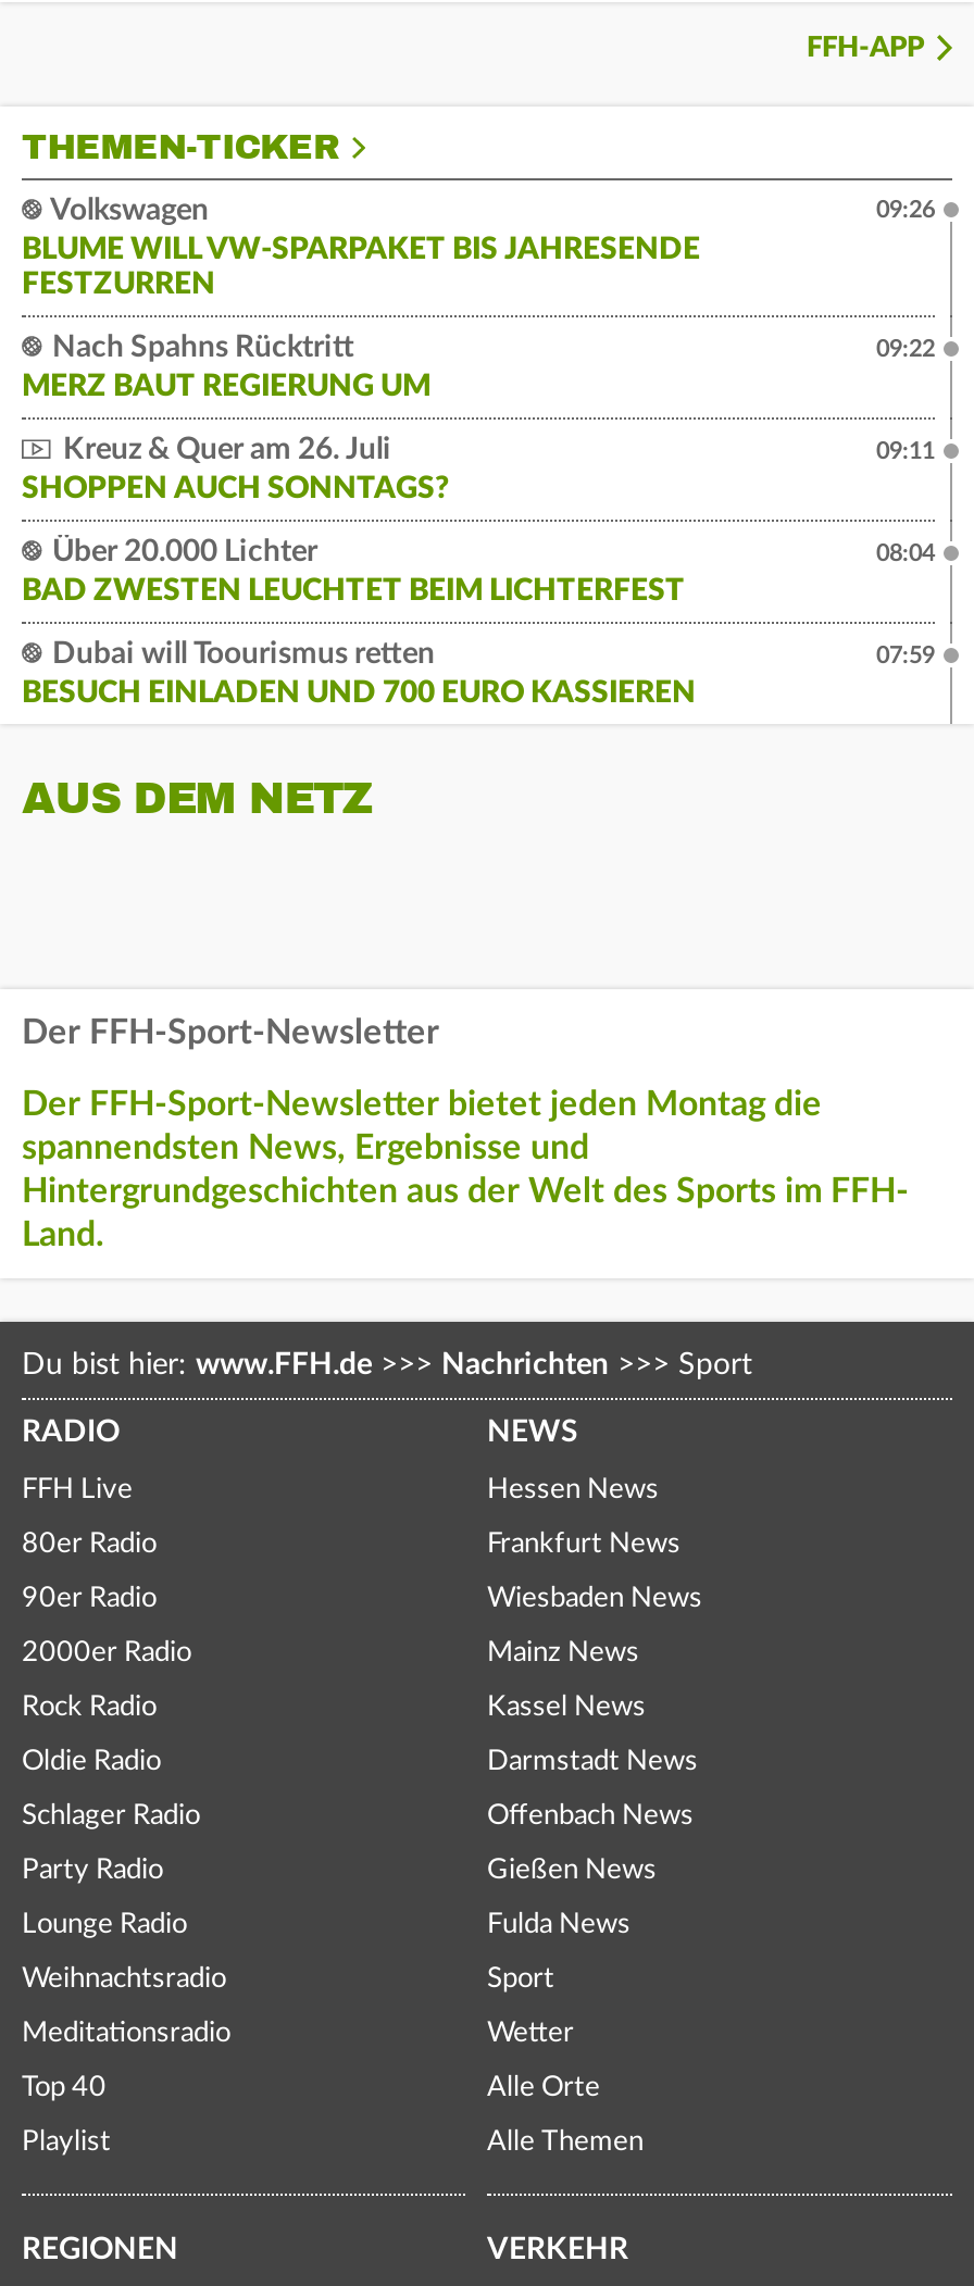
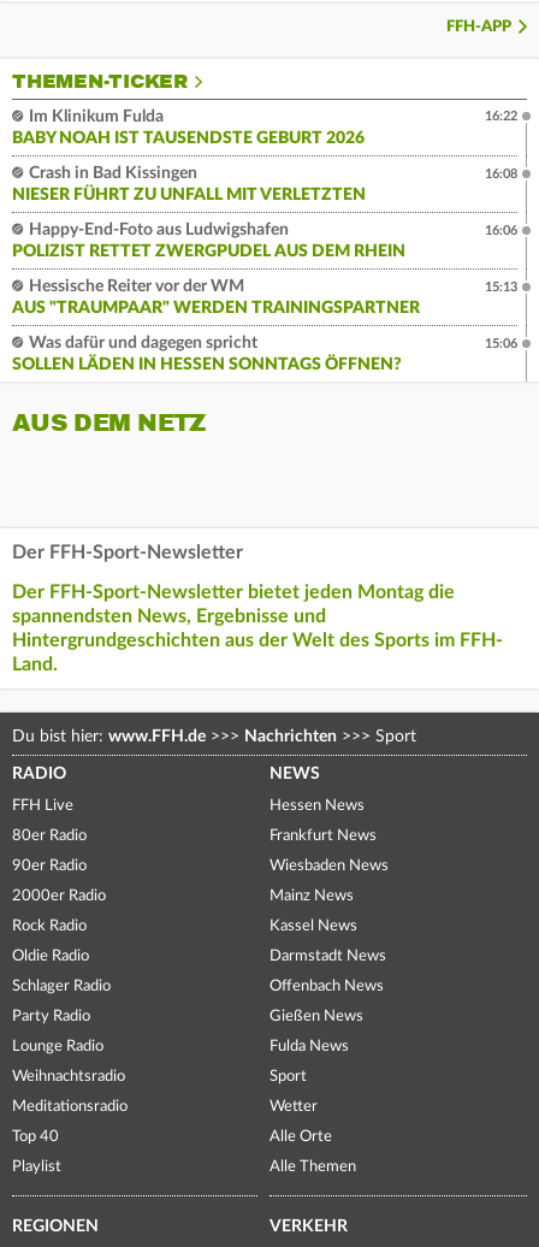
[22,195,700,300] Volkswagen | BLUME WILL VW-SPARPAKET BIS JAHRESENDE | FESTZURREN -> [12,108,365,147] Im Klinikum Fulda | BABY NOAH IST TAUSENDSTE GEBURT 2026
[876,198,935,222] 09:26 -> [485,109,517,123] 16:22
[22,332,430,402] Nach Spahns Rücktritt | MERZ BAUT REGIERUNG UM -> [12,165,366,203] Crash in Bad Kissingen | NIESER FÜHRT ZU UNFALL MIT VERLETZTEN
[876,337,935,361] 09:22 -> [485,167,517,180] 16:08
[22,435,450,504] Kreuz & Quer am 26. Juli | SHOPPEN AUCH SONNTAGS? -> [12,221,405,260] Happy-End-Foto aus Ludwigshafen | POLIZIST RETTET ZWERGPUDEL AUS DEM RHEIN
[876,439,935,463] 09:11 -> [485,224,517,237] 16:06
[22,537,685,606] Über 20.000 Lichter | BAD ZWESTEN LEUCHTET BEIM LICHTERFEST -> [12,278,420,316] Hessische Reiter vor der WM | AUS "TRAUMPAAR" WERDEN TRAININGSPARTNER
[876,541,935,565] 08:04 -> [485,280,517,294] 15:13
[22,639,696,709] Dubai will Toourismus retten | BESUCH EINLADEN UND 700 EURO KASSIEREN -> [12,334,402,373] Was dafür und dagegen spricht | SOLLEN LÄDEN IN HESSEN SONNTAGS ÖFFNEN?
[876,643,935,667] 07:59 -> [485,337,517,350] 15:06

